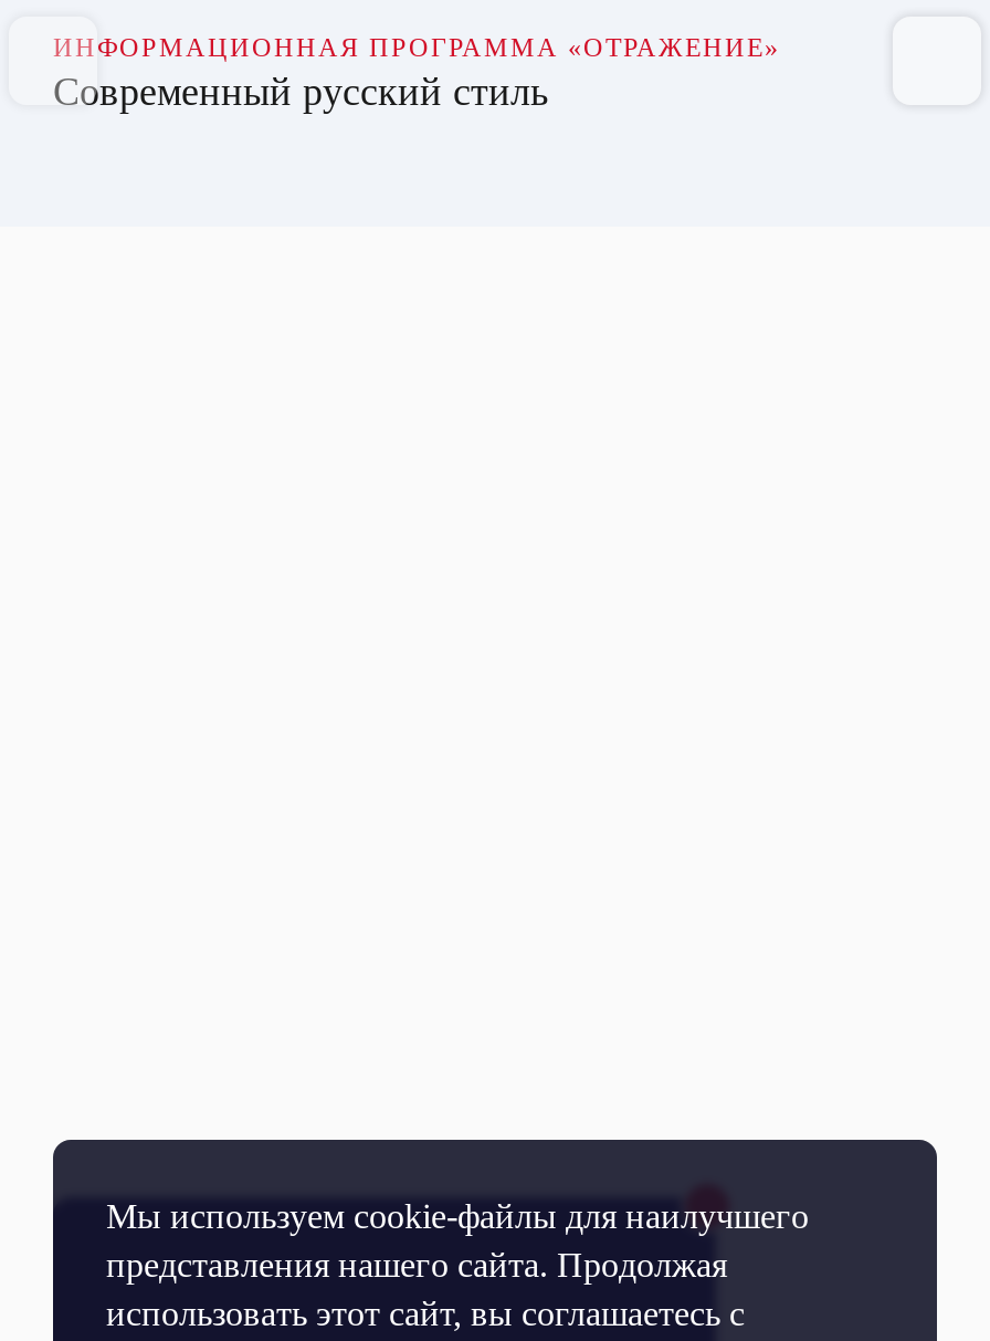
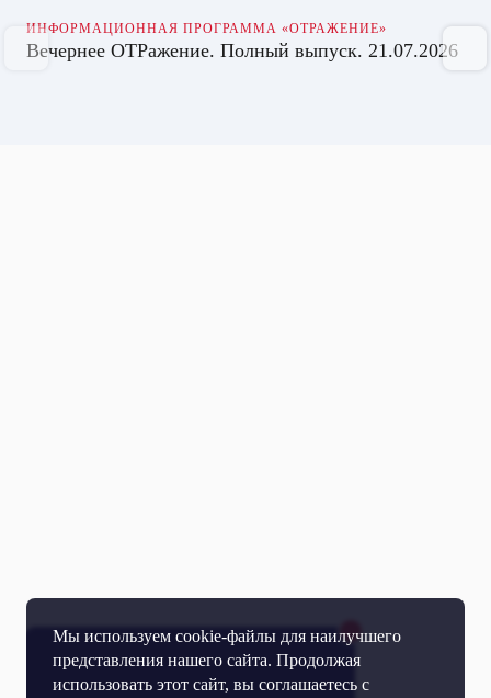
[53,70,548,114] Современный русский стиль -> [26,40,458,61] Вечернее ОТРажение. Полный выпуск. 21.07.2026

